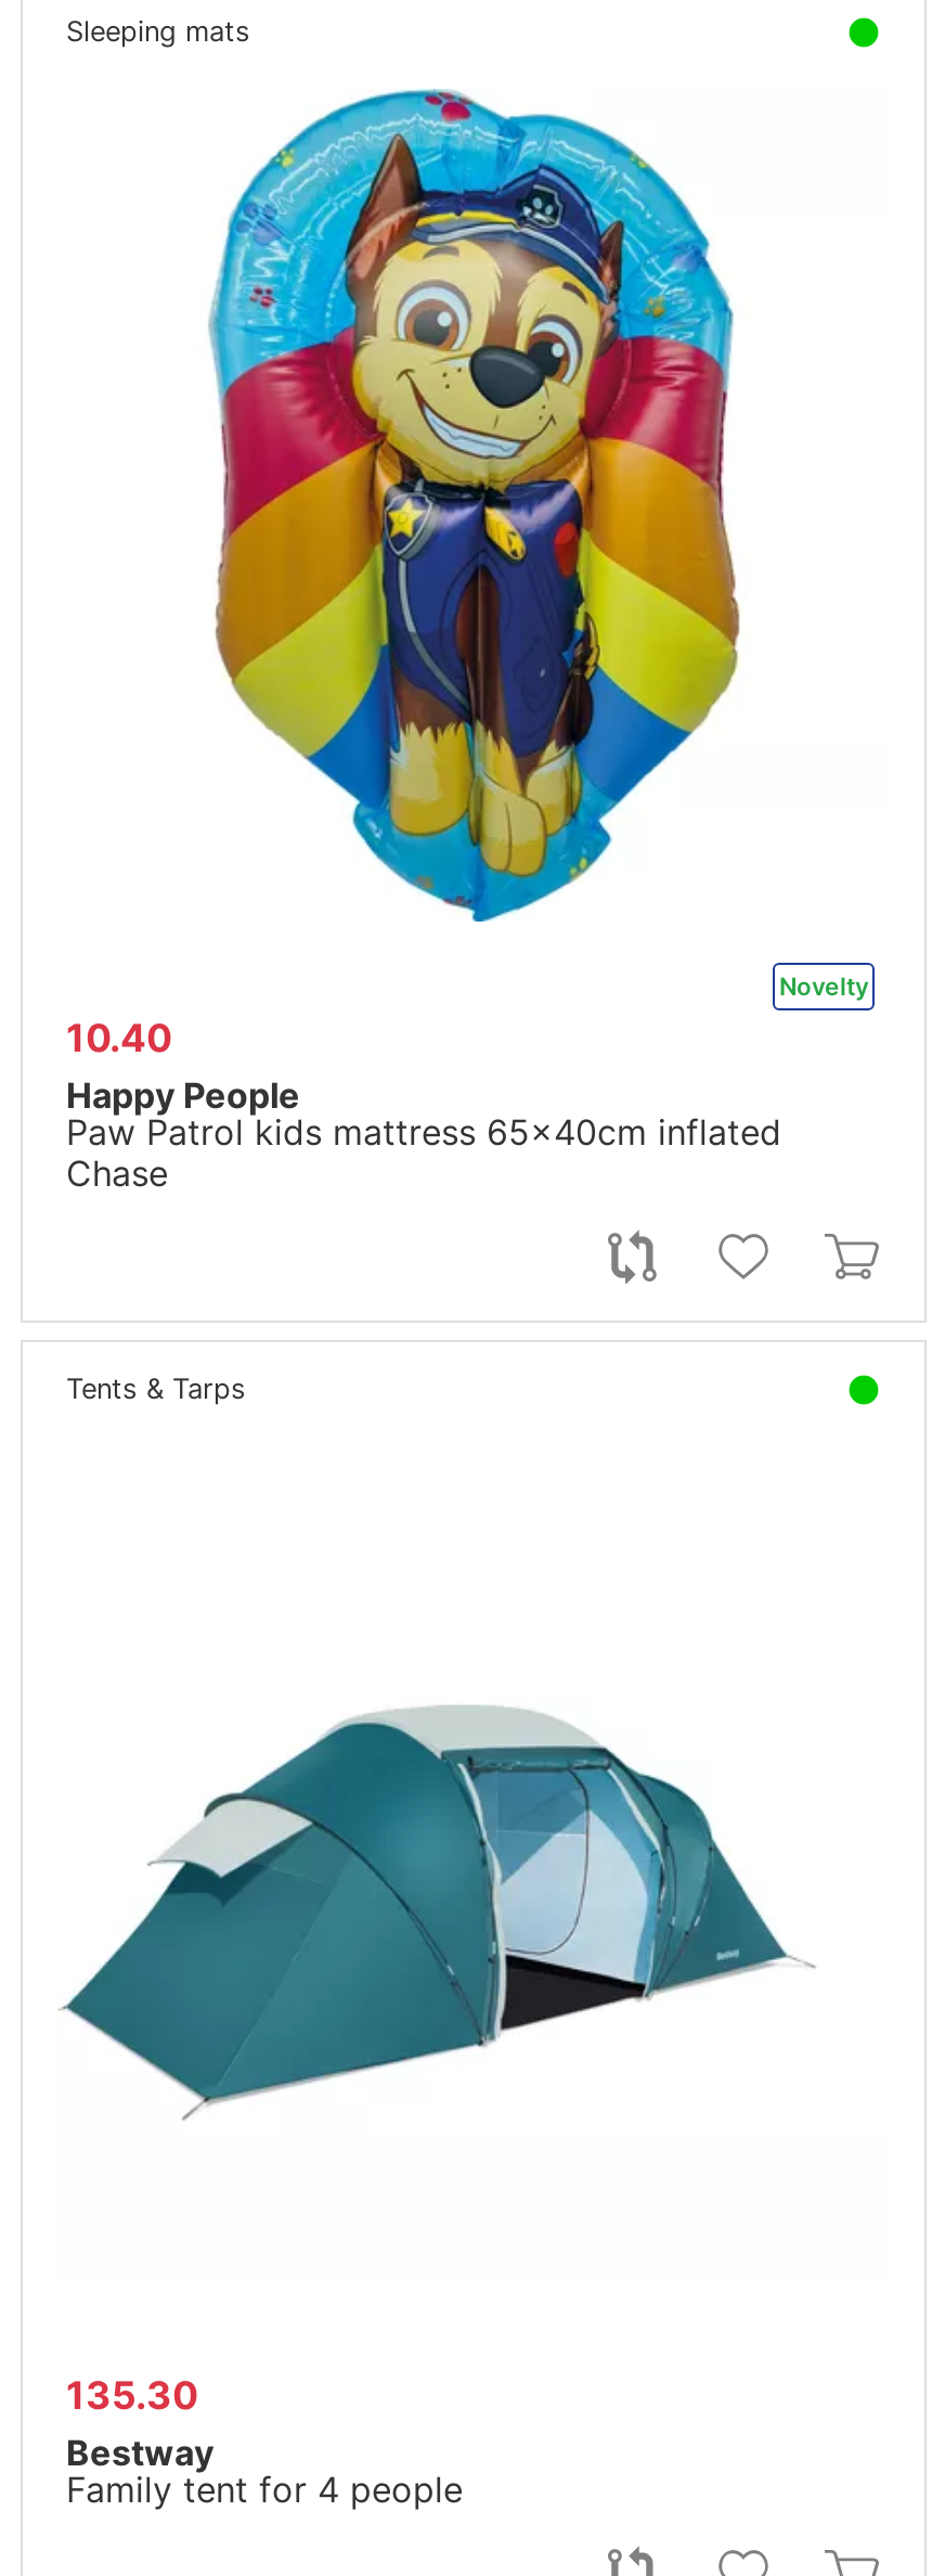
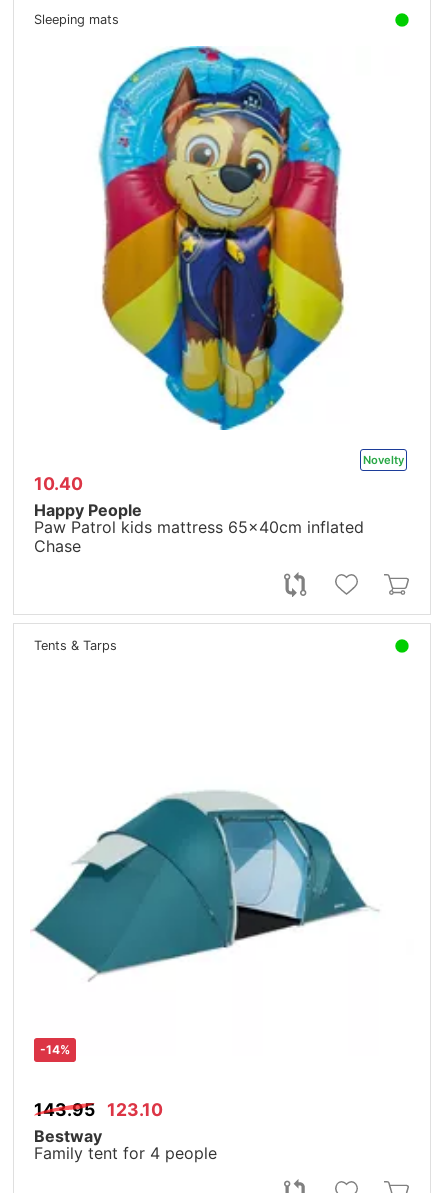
[66,2372,198,2418] 135.30 -> [34,1042,163,1120] -14% | 143.95 123.10

